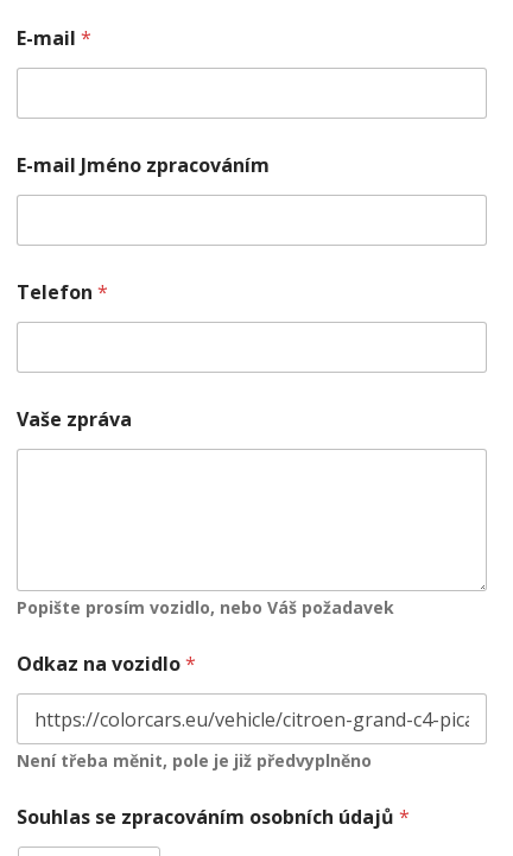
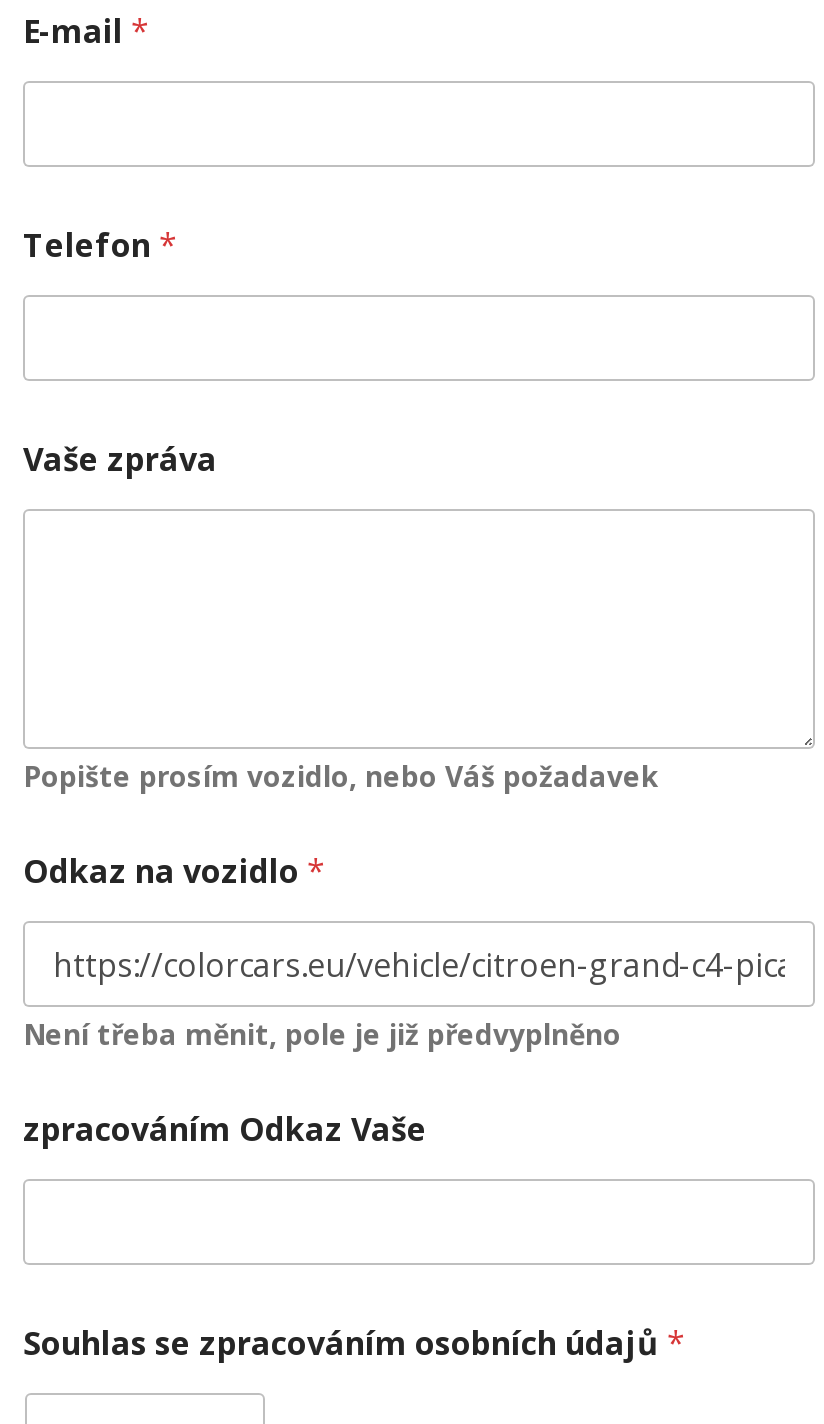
[17,152,270,178] E-mail Jméno zpracováním -> none
moved [17,279,394,772] -> [23,223,659,1054]: Telefon * | Vaše zpráva | Popište prosím vozidlo, nebo Váš požadavek | Odkaz na vozidlo * | Není třeba měnit, pole je již předvyplněno
none -> [23,1108,427,1152] zpracováním Odkaz Vaše

